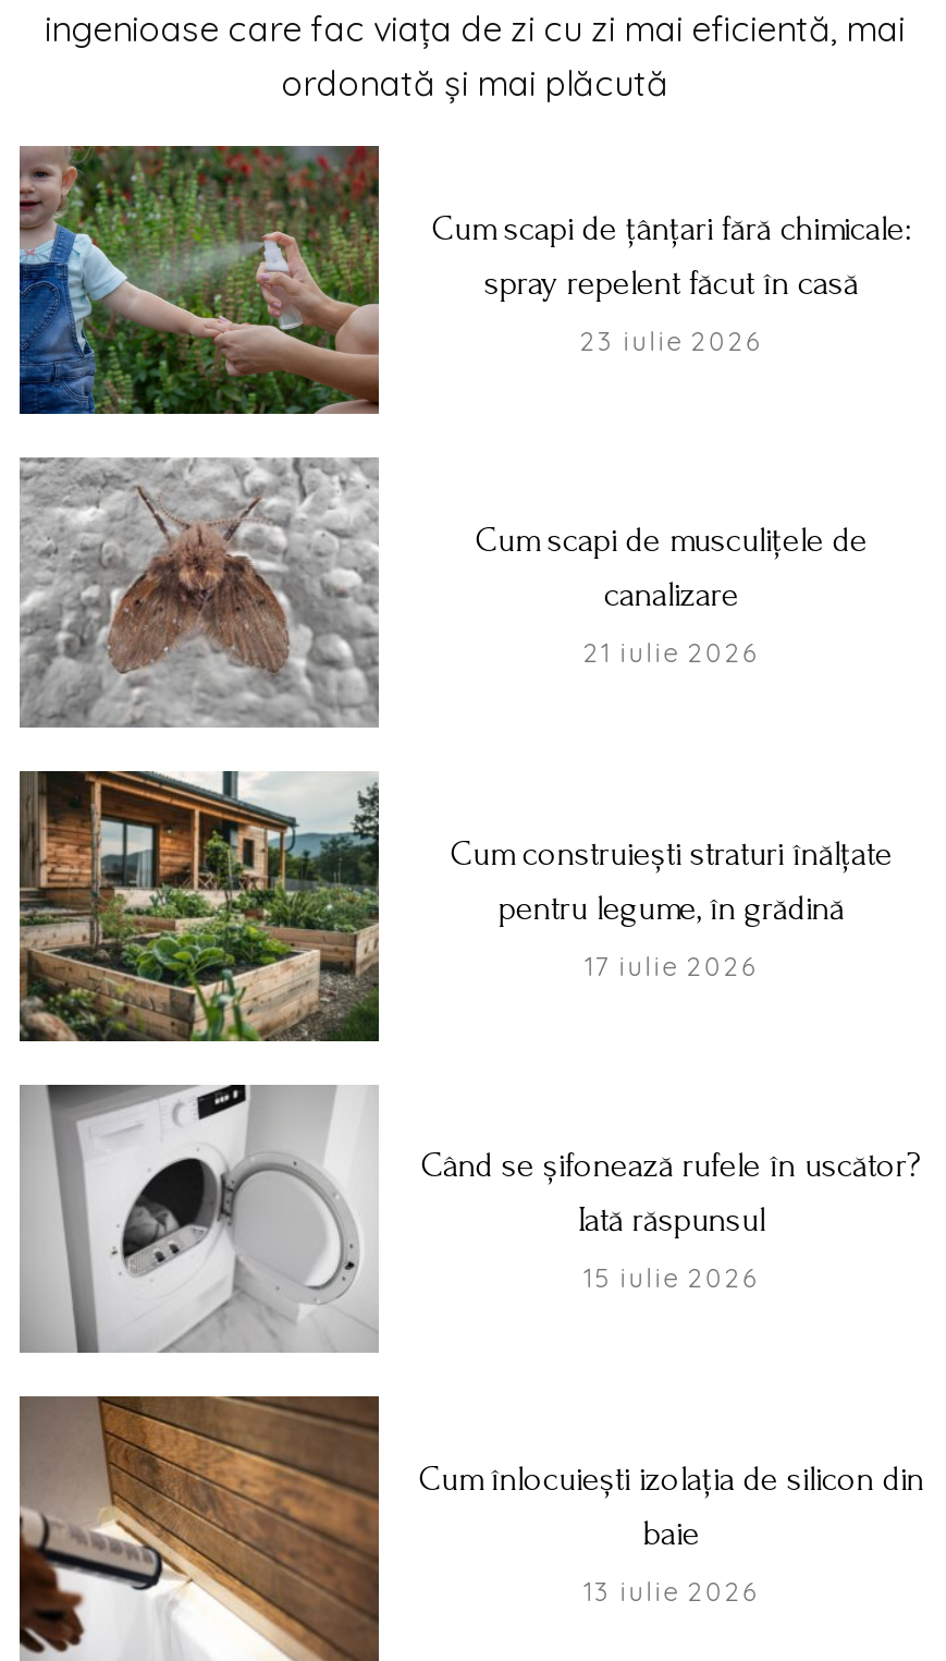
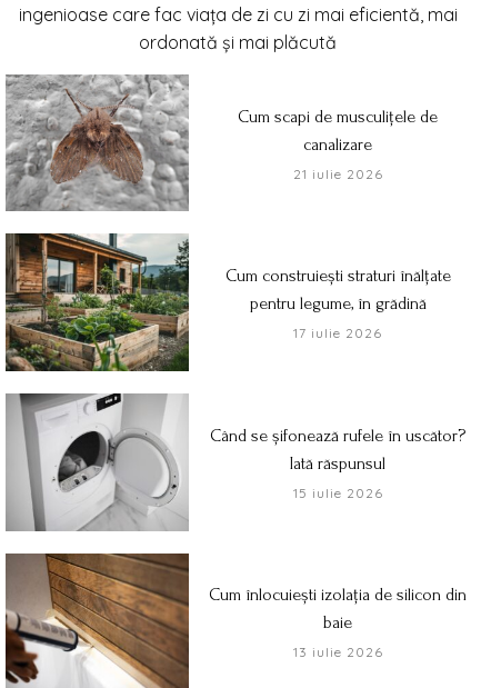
[17,144,911,416] [image] | Cum scapi de țânțari fără chimicale: | spray repelent făcut în casă | 23 iulie 2026 -> none

